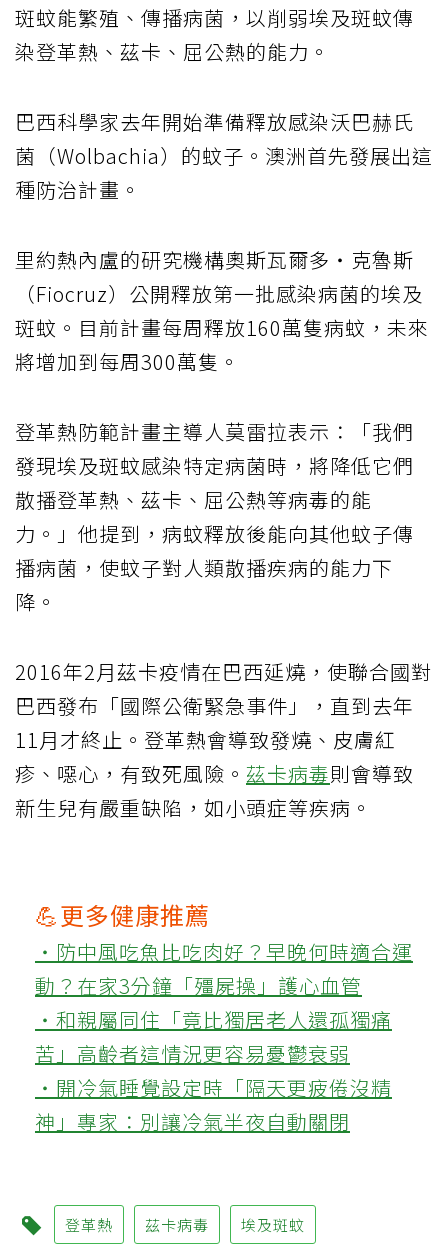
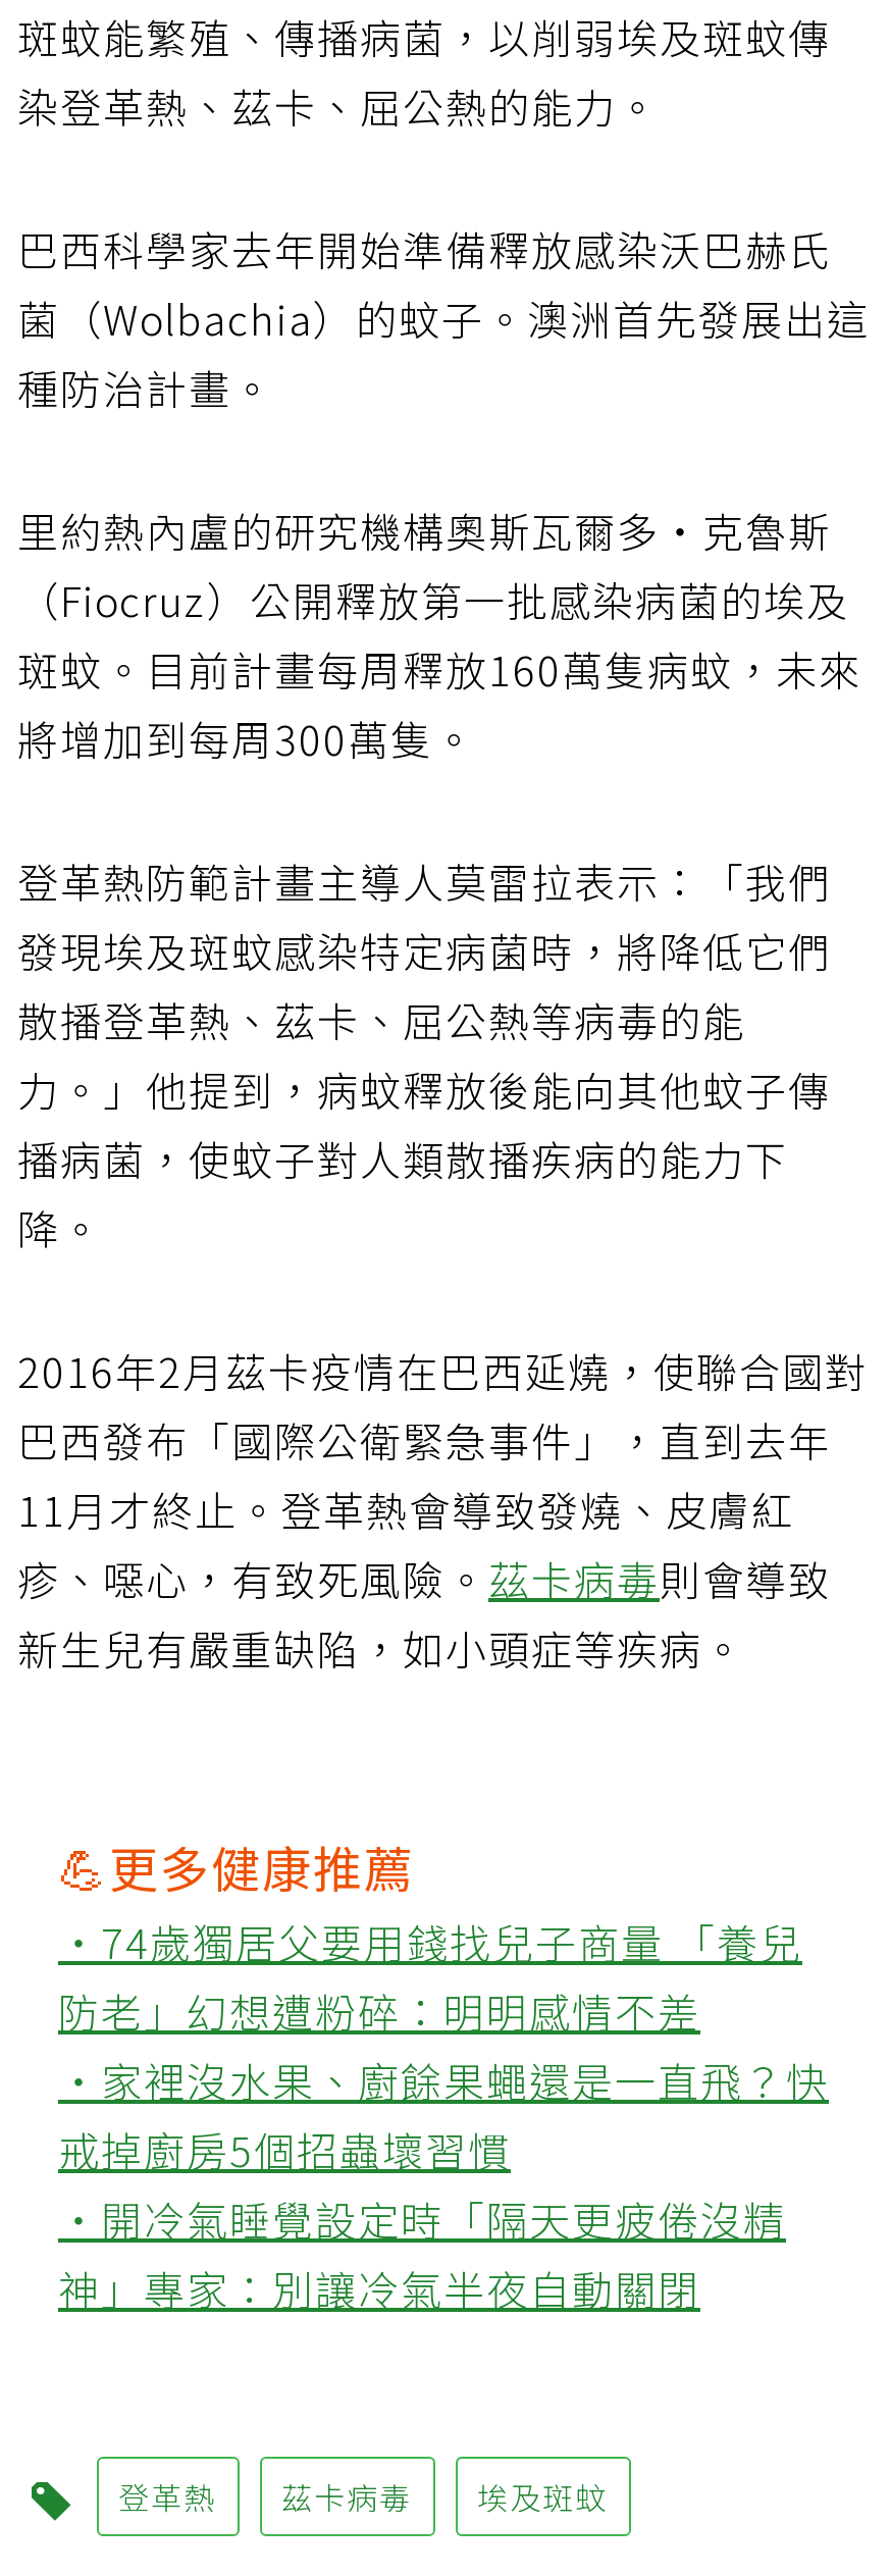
[35,937,413,1068] ‧防中風吃魚比吃肉好？早晚何時適合運 | 動？在家3分鐘「殭屍操」護心血管 | ‧和親屬同住「竟比獨居老人還孤獨痛 | 苦」高齡者這情況更容易憂鬱衰弱 -> [58,1911,829,2178] ‧74歲獨居父要用錢找兒子商量 「養兒 | 防老」幻想遭粉碎：明明感情不差 | ‧家裡沒水果、廚餘果蠅還是一直飛？快 | 戒掉廚房5個招蟲壞習慣

